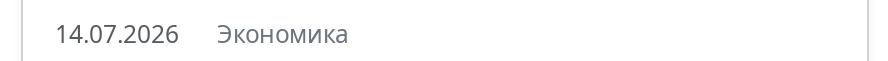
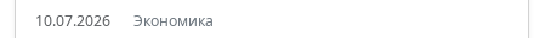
[55,17,349,51] 14.07.2026 Экономика -> [35,11,214,31] 10.07.2026 Экономика

